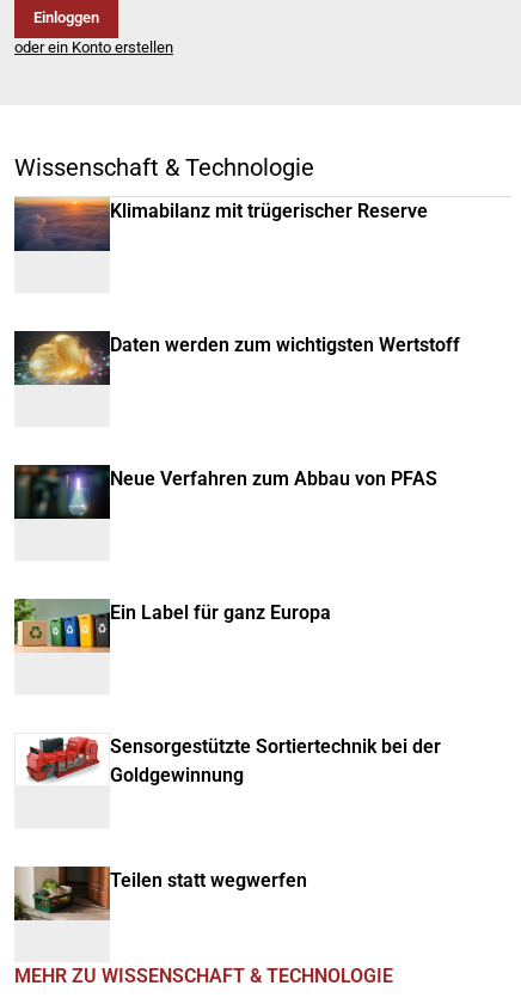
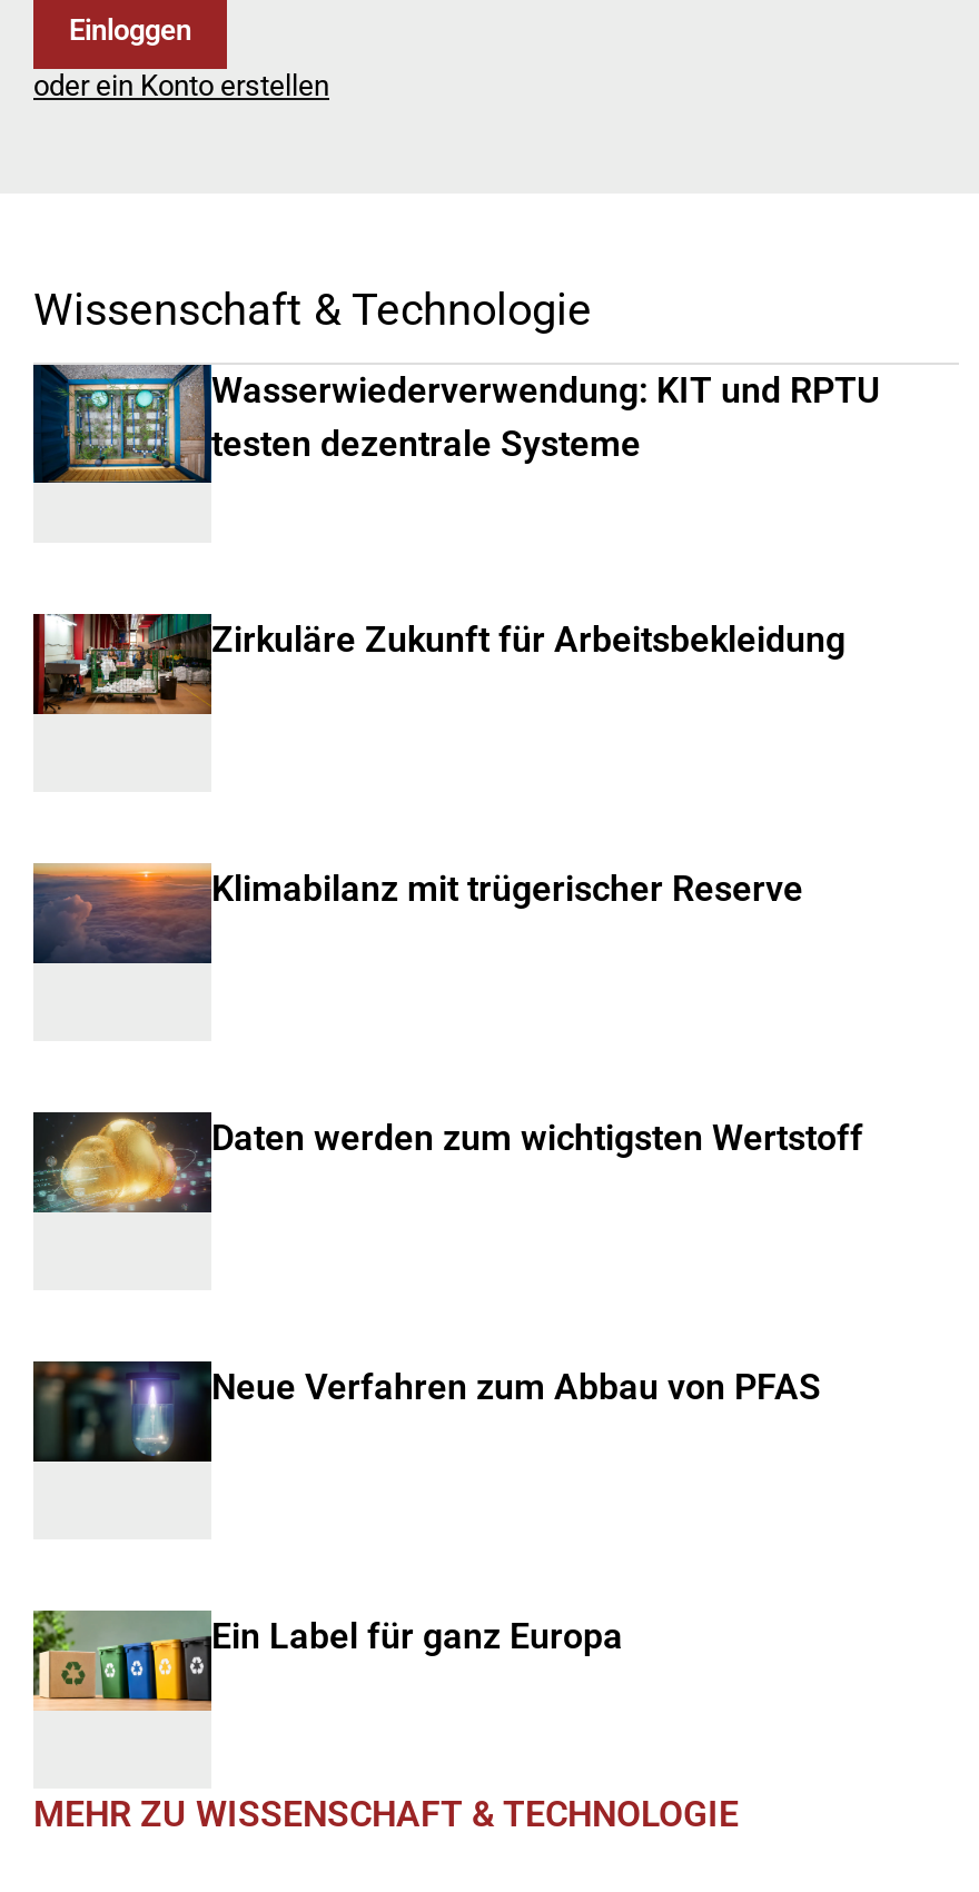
none -> [31,363,881,485] [image] | Wasserwiederverwendung: KIT und RPTU | testen dezentrale Systeme
none -> [33,612,845,716] [image] | Zirkuläre Zukunft für Arbeitsbekleidung
moved [13,197,460,624] -> [31,863,863,1657]: [image] | Klimabilanz mit trügerischer Reserve | Daten werden zum wichtigsten Wertstoff | Neue Verfahren zum Abbau von PFAS | Ein Label für ganz Europa
moved [12,598,109,654] -> [29,1608,209,1713]: [image]
[25,735,441,786] [image] | Sensorgestützte Sortiertechnik bei der | Goldgewinnung -> none
[13,865,307,922] [image] | Teilen statt wegwerfen -> none

